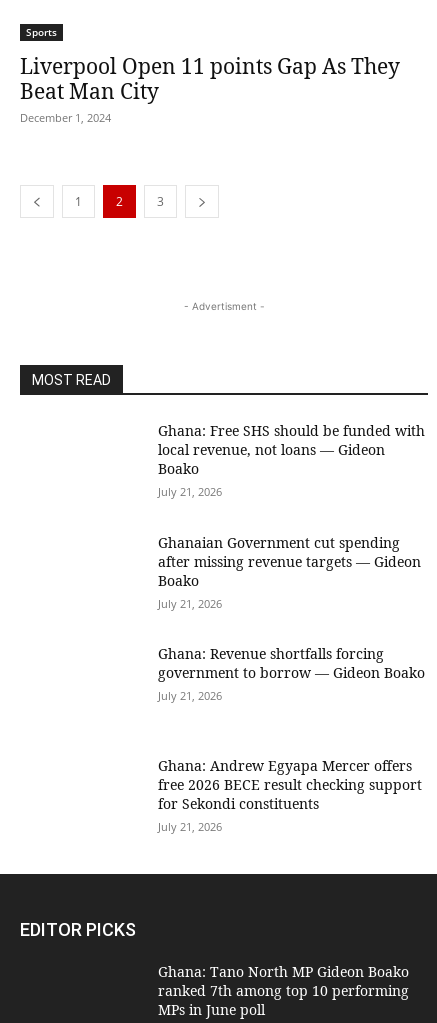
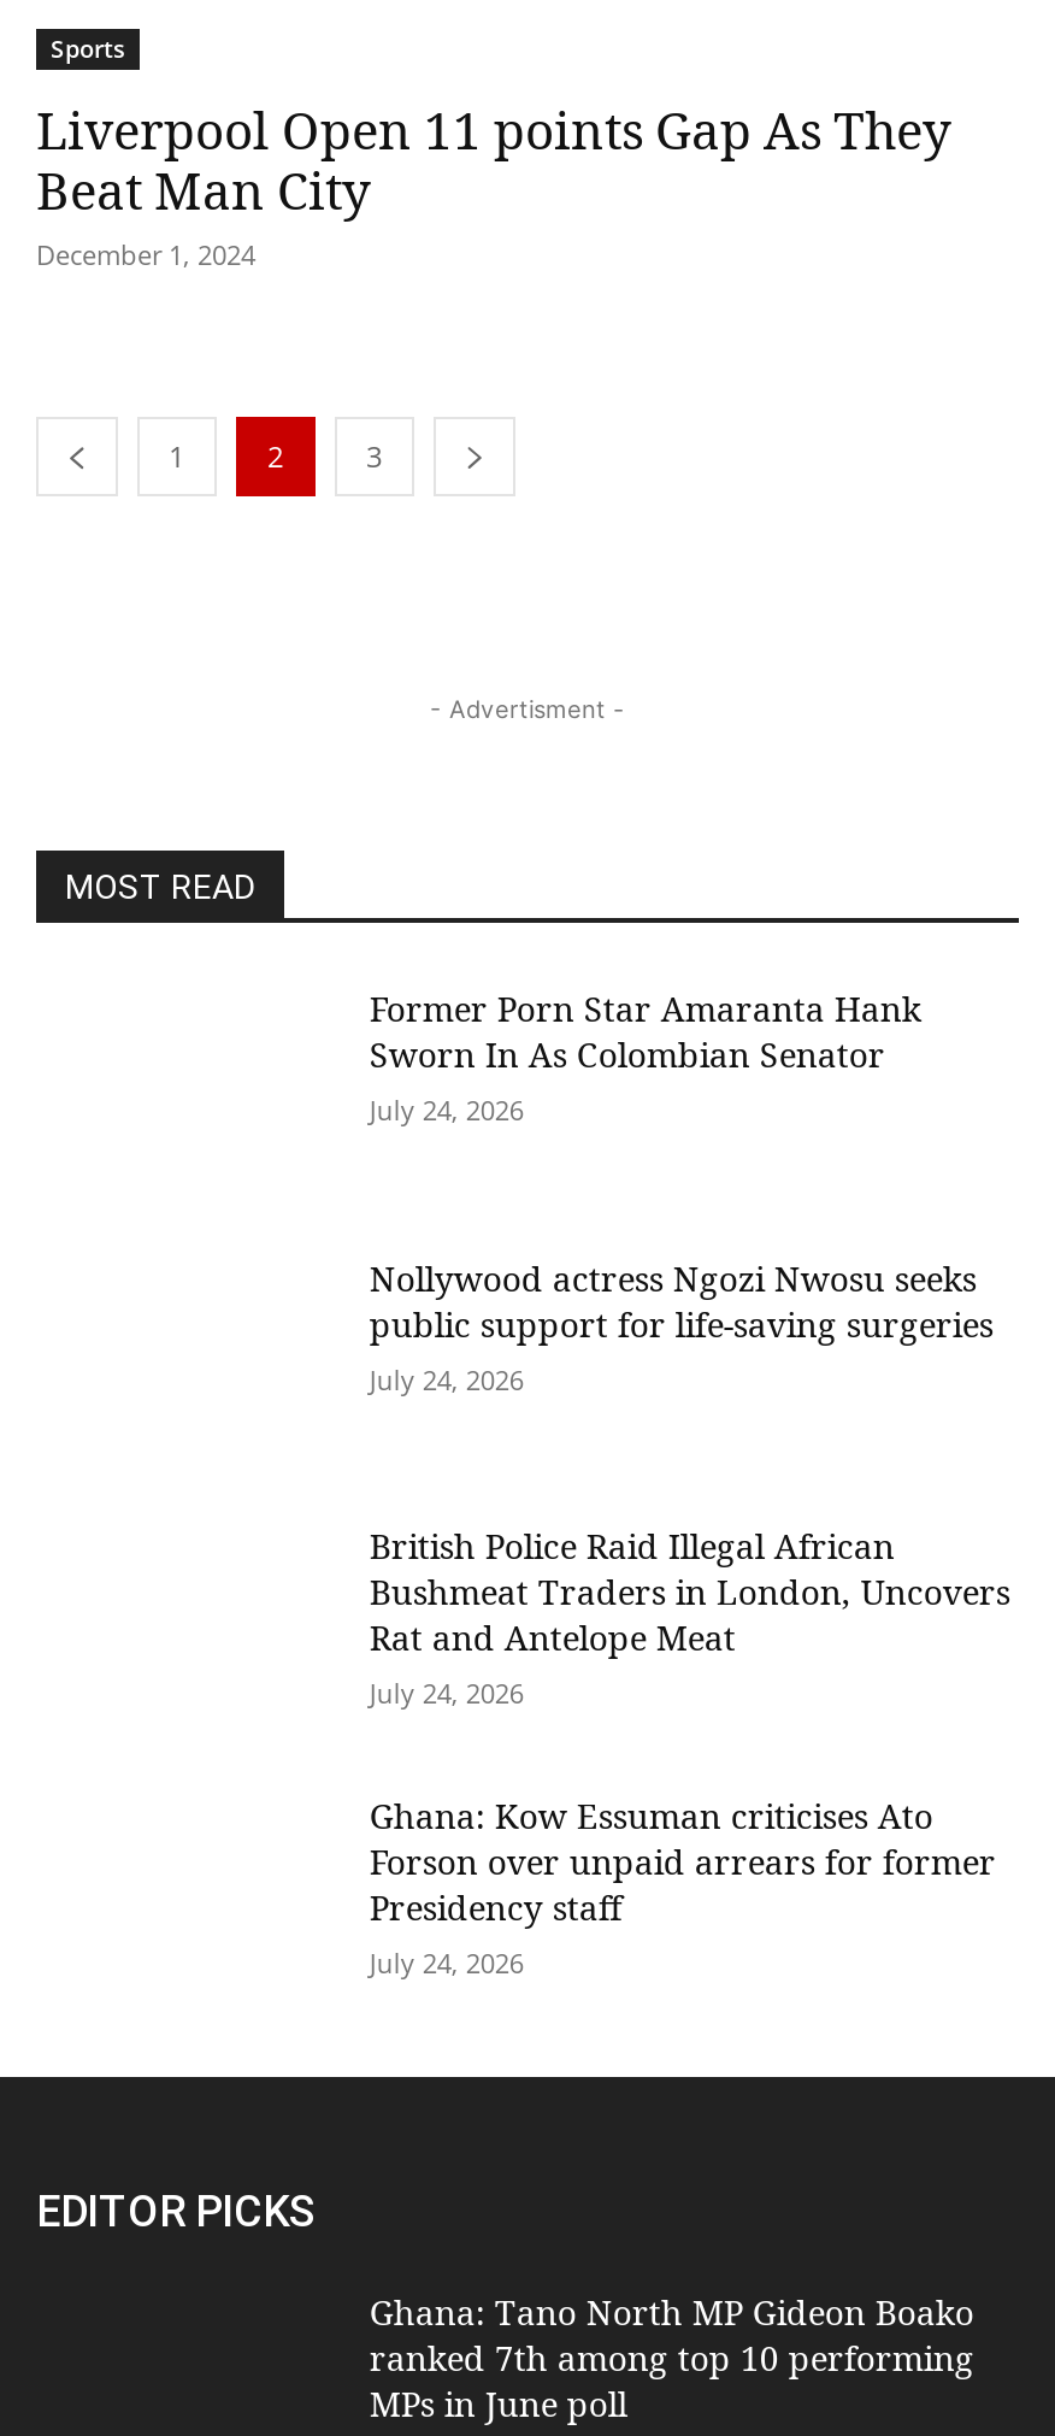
[158,421,425,499] Ghana: Free SHS should be funded with | local revenue, not loans — Gideon | Boako | July 21, 2026 -> [369,985,921,1128] Former Porn Star Amaranta Hank | Sworn In As Colombian Senator | July 24, 2026
[158,533,421,611] Ghanaian Government cut spending | after missing revenue targets — Gideon | Boako | July 21, 2026 -> [369,1255,993,1397] Nollywood actress Ngozi Nwosu seeks | public support for life-saving surgeries | July 24, 2026
[158,644,425,703] Ghana: Revenue shortfalls forcing | government to borrow — Gideon Boako | July 21, 2026 -> [369,1524,1010,1711] British Police Raid Illegal African | Bushmeat Traders in London, Uncovers | Rat and Antelope Meat | July 24, 2026
[158,756,422,834] Ghana: Andrew Egyapa Mercer offers | free 2026 BECE result checking support | for Sekondi constituents | July 21, 2026 -> [369,1793,996,1981] Ghana: Kow Essuman criticises Ato | Forson over unpaid arrears for former | Presidency staff | July 24, 2026

